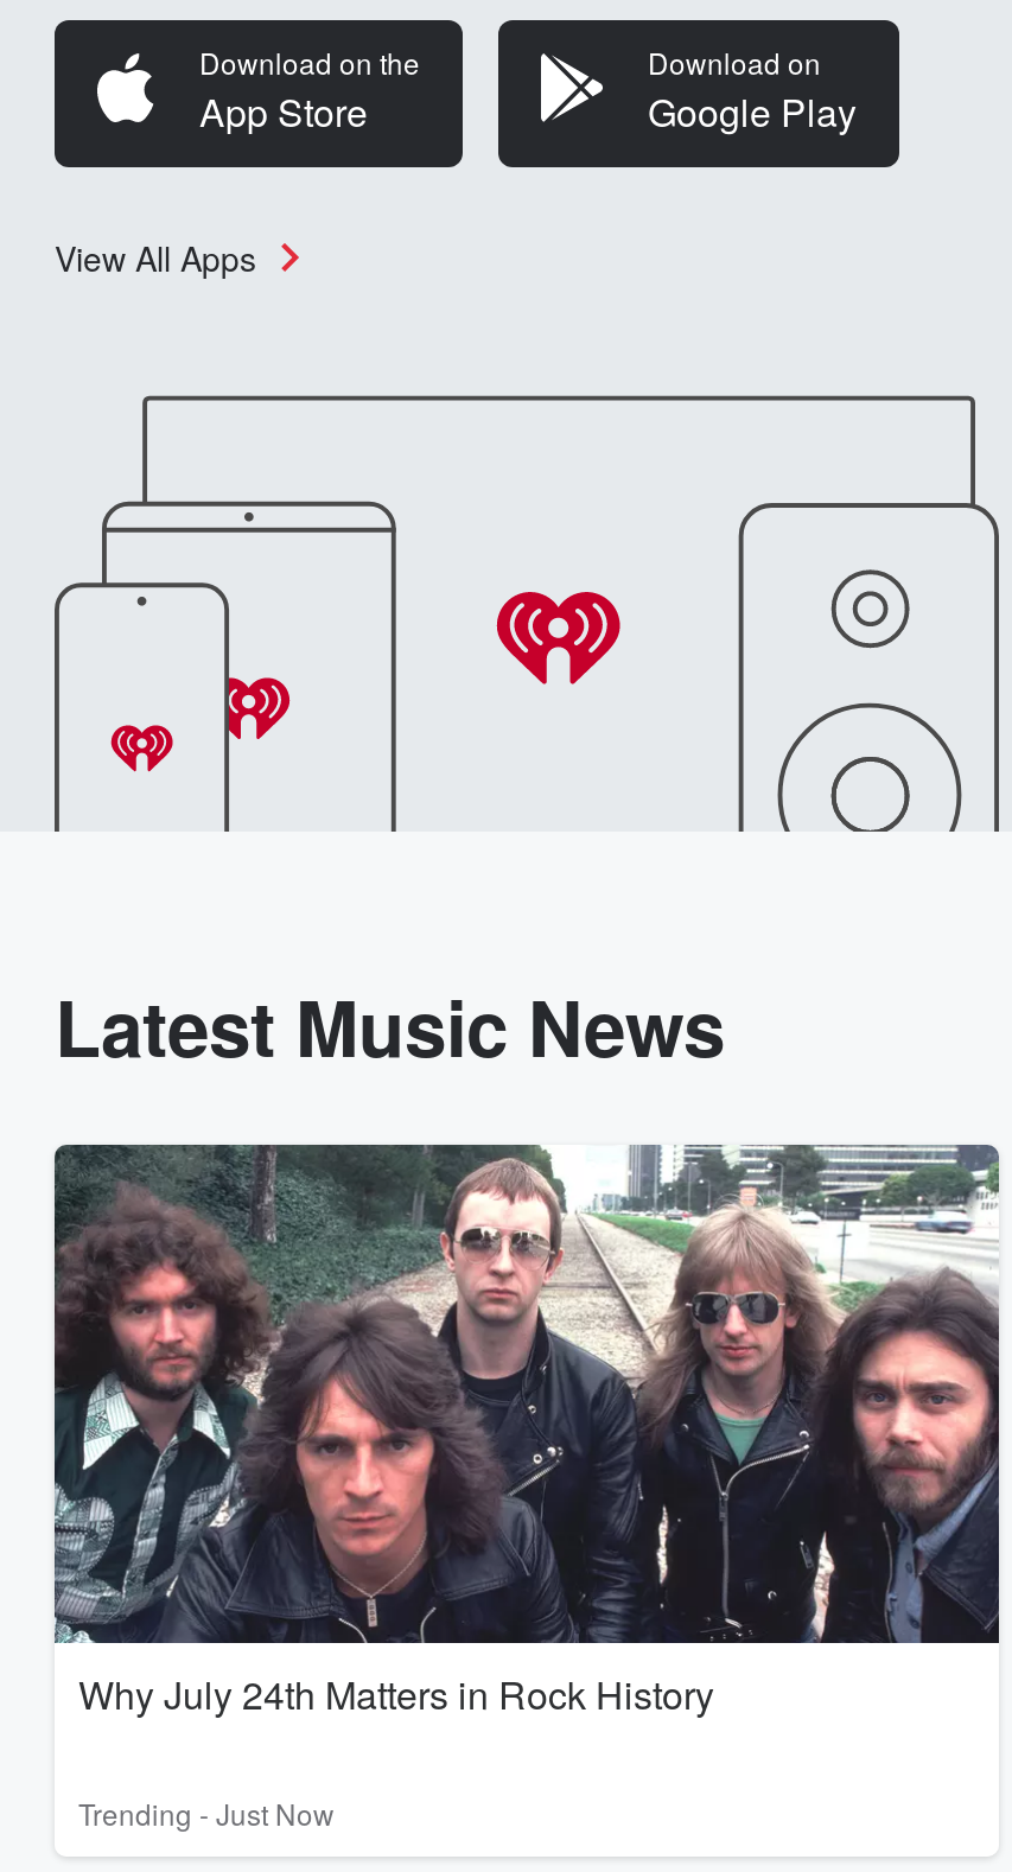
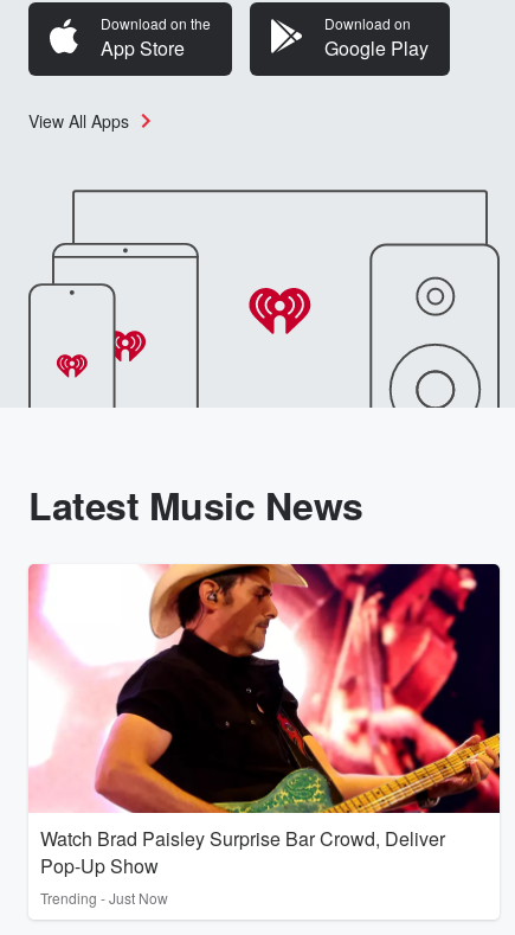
[52,1142,1001,1721] [image] | Why July 24th Matters in Rock History -> [28,563,501,879] [image] | Watch Brad Paisley Surprise Bar Crowd, Deliver | Pop-Up Show

